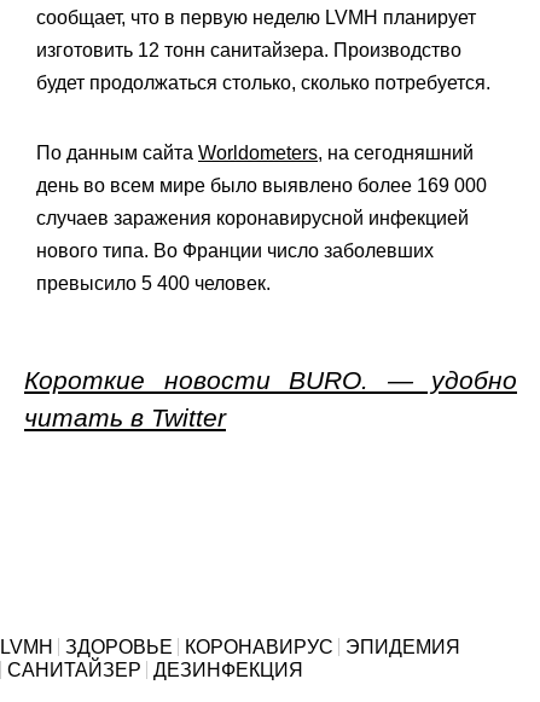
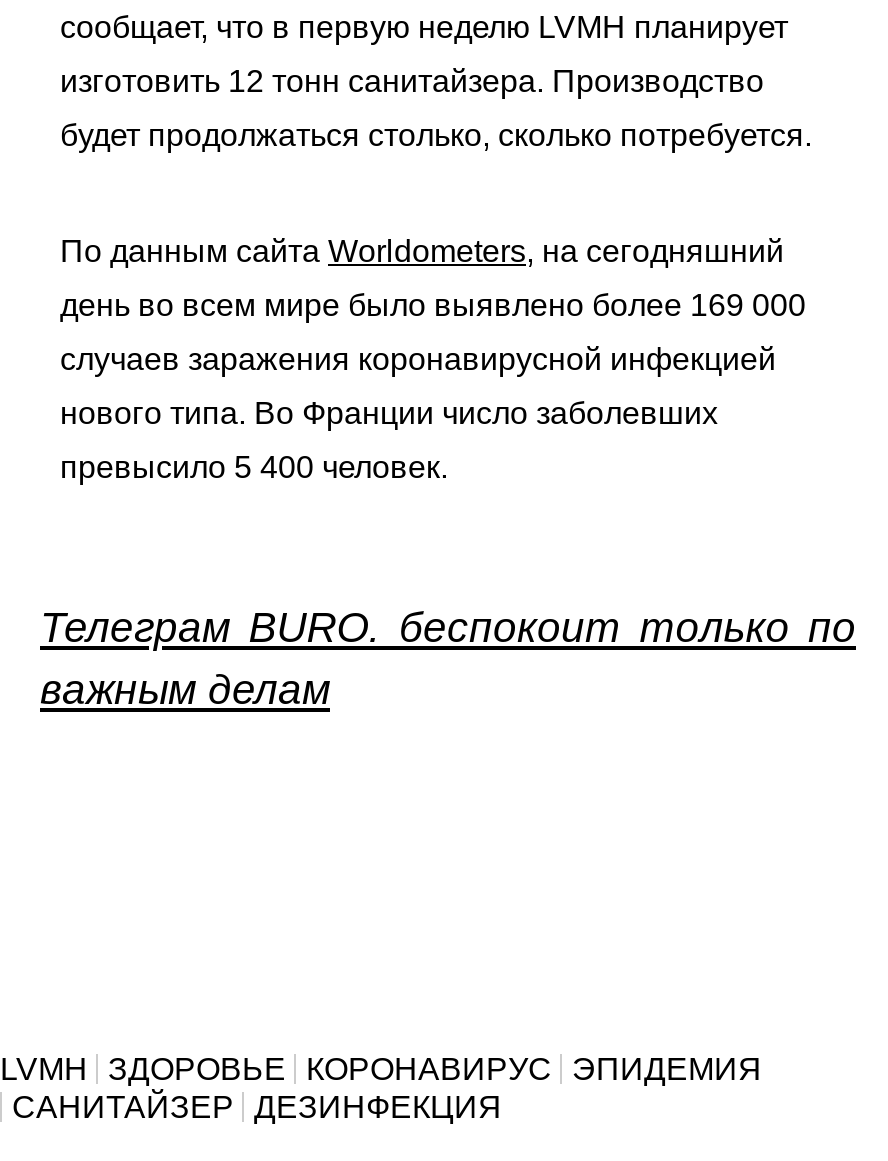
[24,366,517,431] Короткие новости BURO. — удобно | читать в Twitter -> [40,604,856,712] Телеграм BURO. беспокоит только по | важным делам

